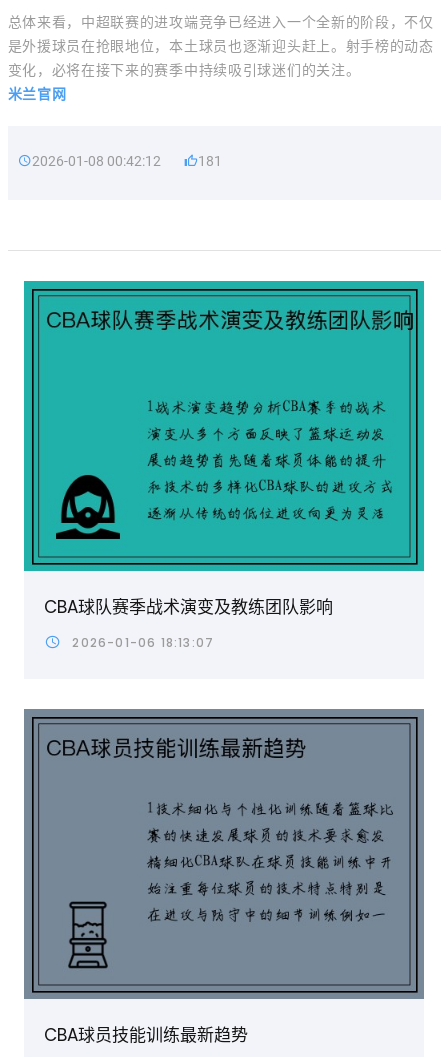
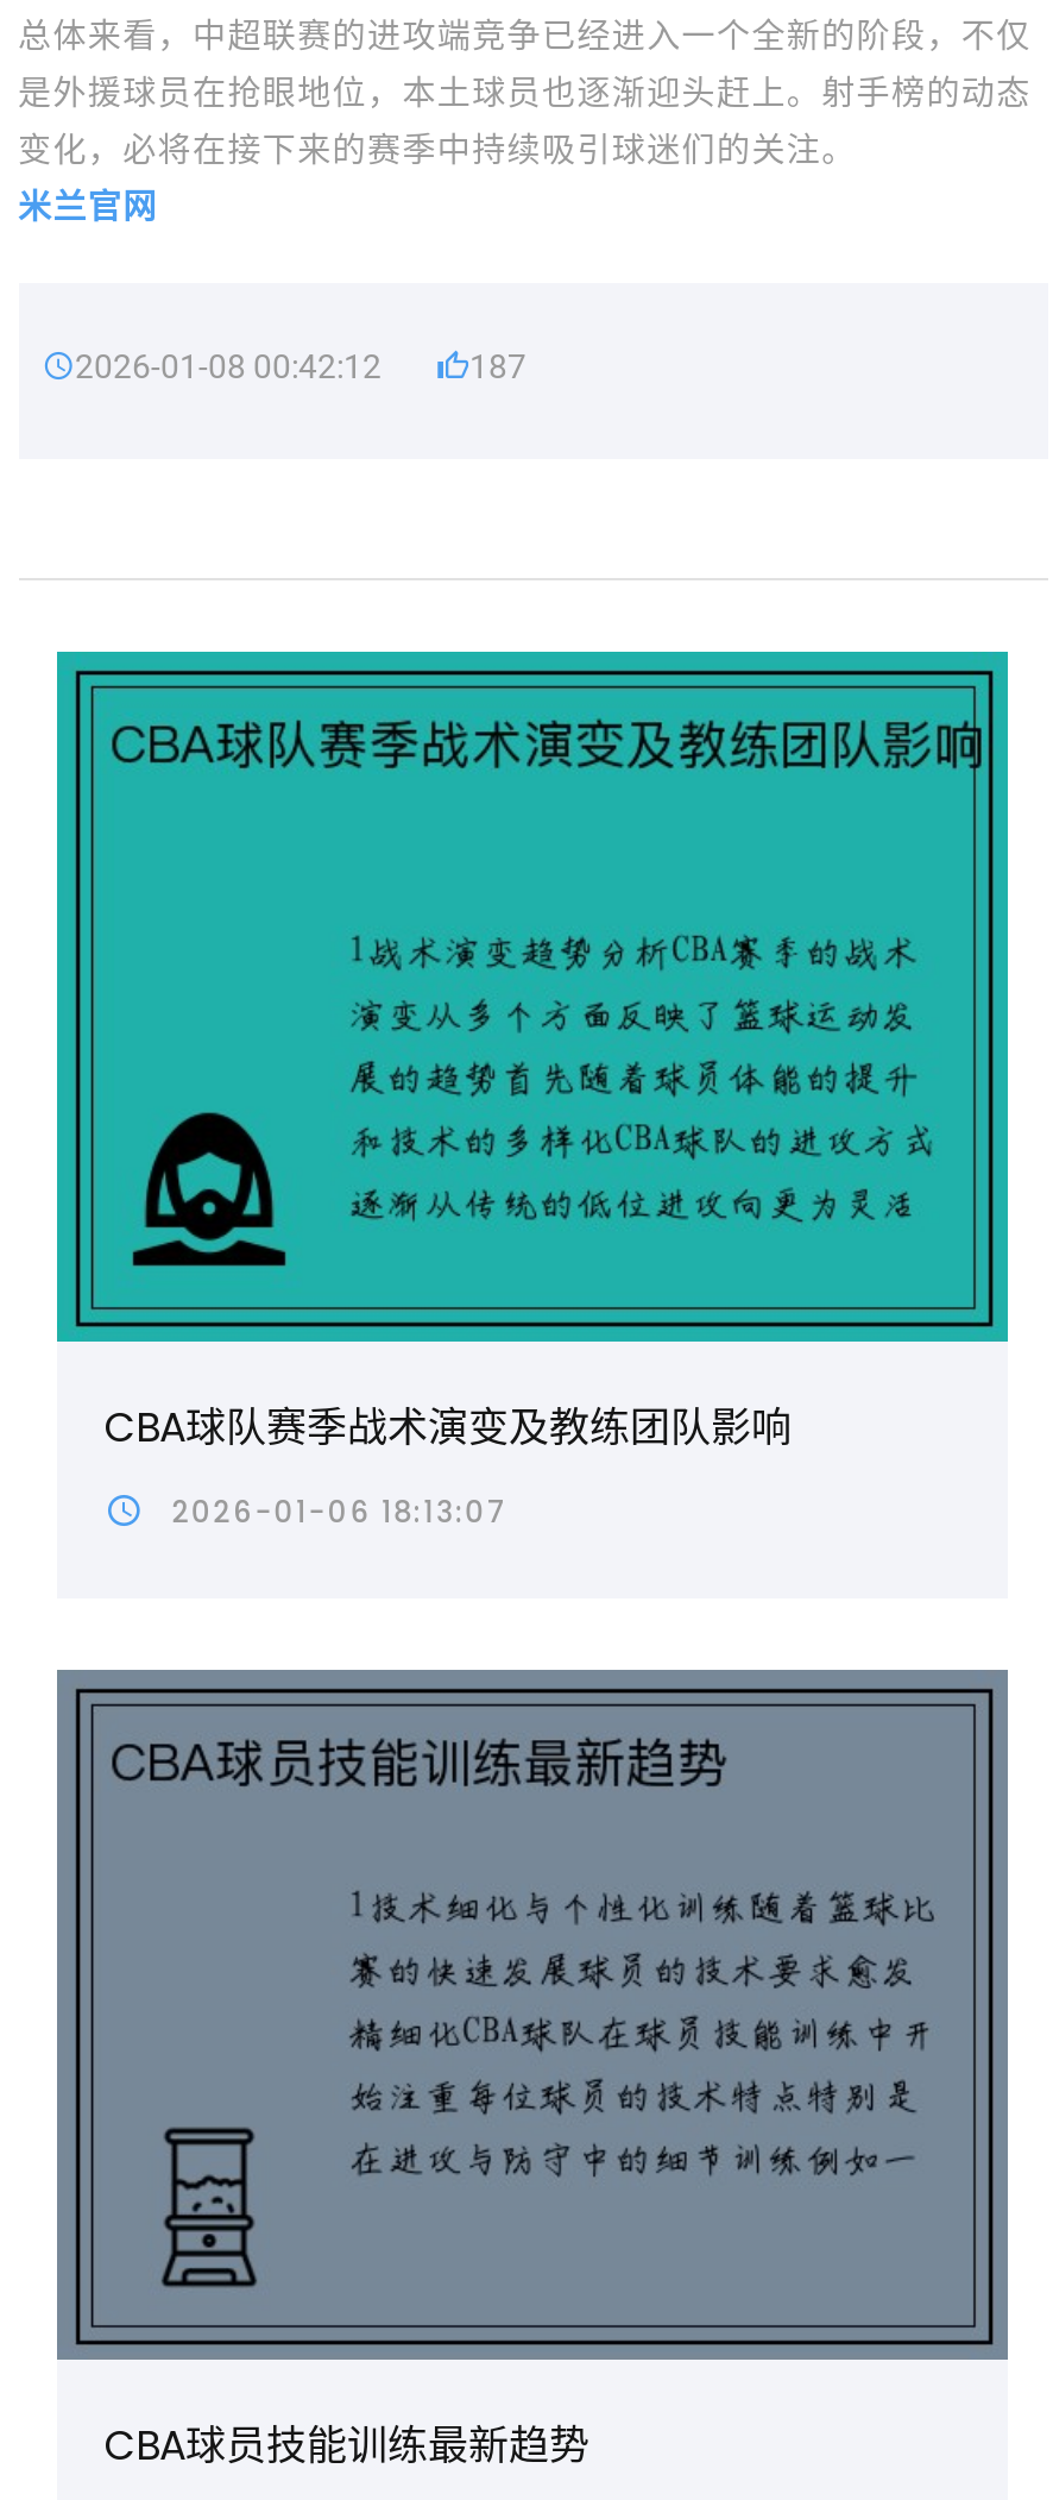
[197,153,221,169] 181 -> [469,348,526,387] 187

